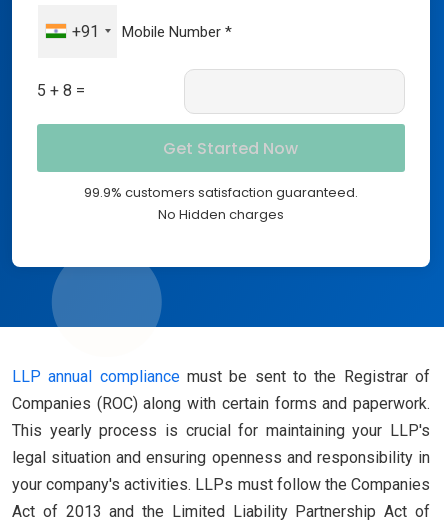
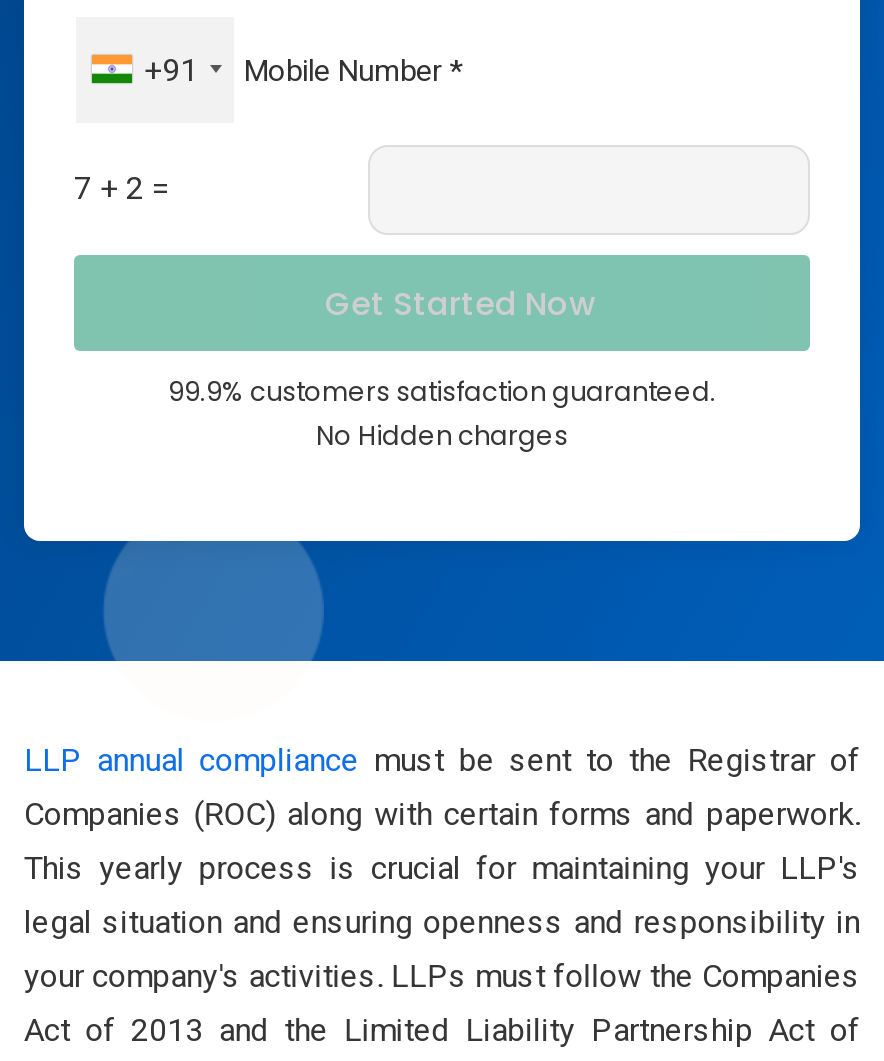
[37,81,85,100] 5 + 8 = -> [74,168,170,206] 7 + 2 =

